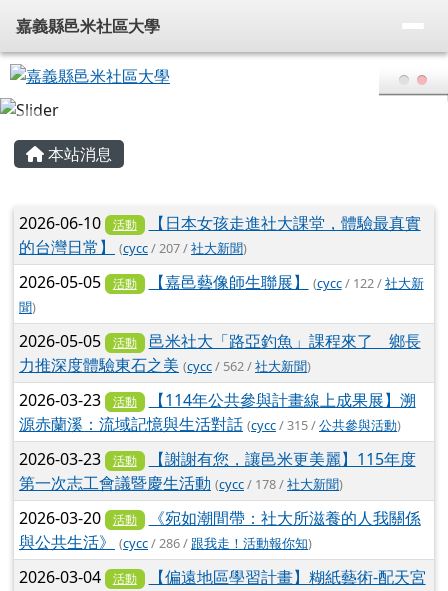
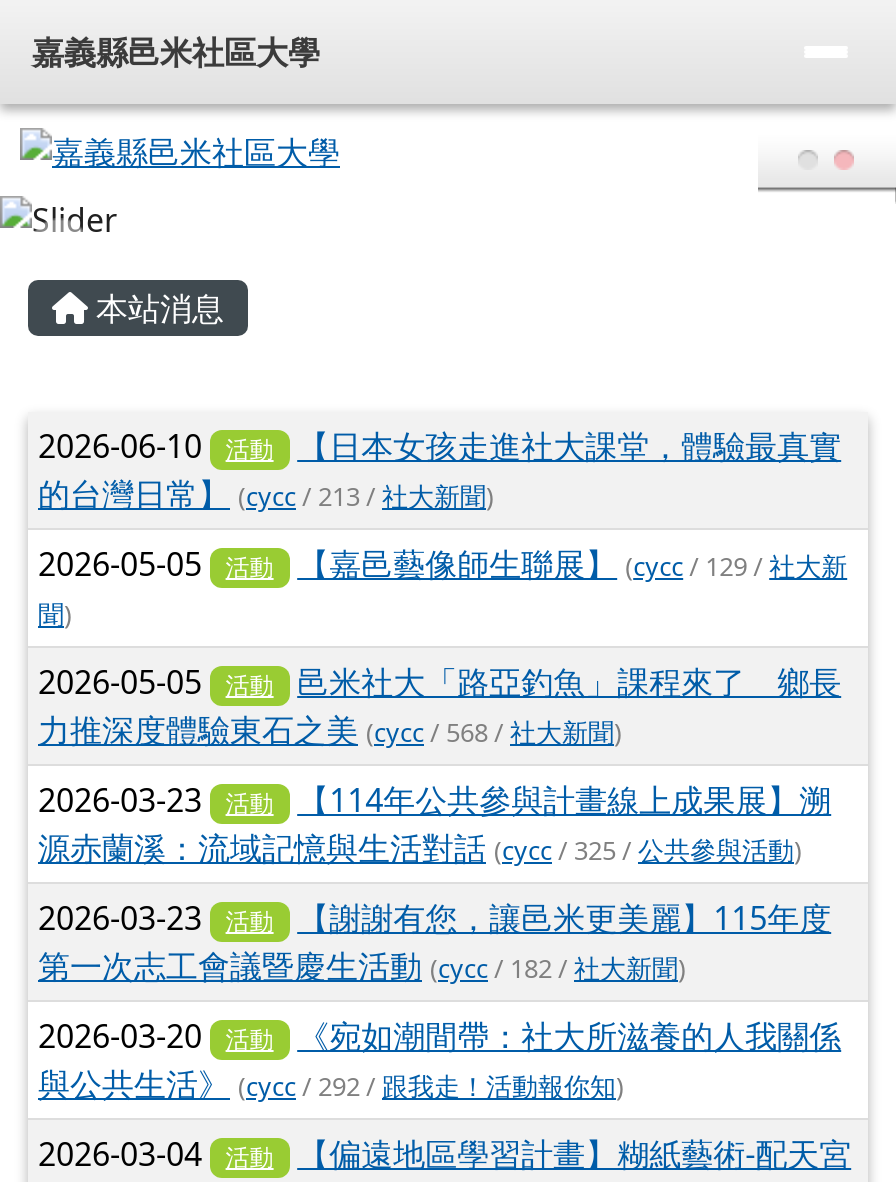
[19,236,247,258] 的台灣日常】 (cycc / 207 /社大新聞) -> [38,472,494,516] 的台灣日常】 (cycc / 213 /社大新聞)
[19,271,424,293] 2026-05-05 活動 【嘉邑藝像師生聯展】 (cycc / 122 /社大新 -> [38,541,847,585] 2026-05-05 活動 【嘉邑藝像師生聯展】 (cycc / 129 /社大新
[19,354,311,376] 力推深度體驗東石之美 (cycc / 562 /社大新聞) -> [38,708,622,752] 力推深度體驗東石之美 (cycc / 568 /社大新聞)
[19,413,401,435] 源赤蘭溪：流域記憶與生活對話 (cycc / 315 /公共參與活動) -> [38,826,802,870] 源赤蘭溪：流域記憶與生活對話 (cycc / 325 /公共參與活動)
[19,472,343,494] 第一次志工會議暨慶生活動 (cycc / 178 /社大新聞) -> [38,944,686,988] 第一次志工會議暨慶生活動 (cycc / 182 /社大新聞)
[19,531,312,553] 與公共生活》 (cycc / 286 /跟我走！活動報你知) -> [38,1062,624,1106] 與公共生活》 (cycc / 292 /跟我走！活動報你知)

